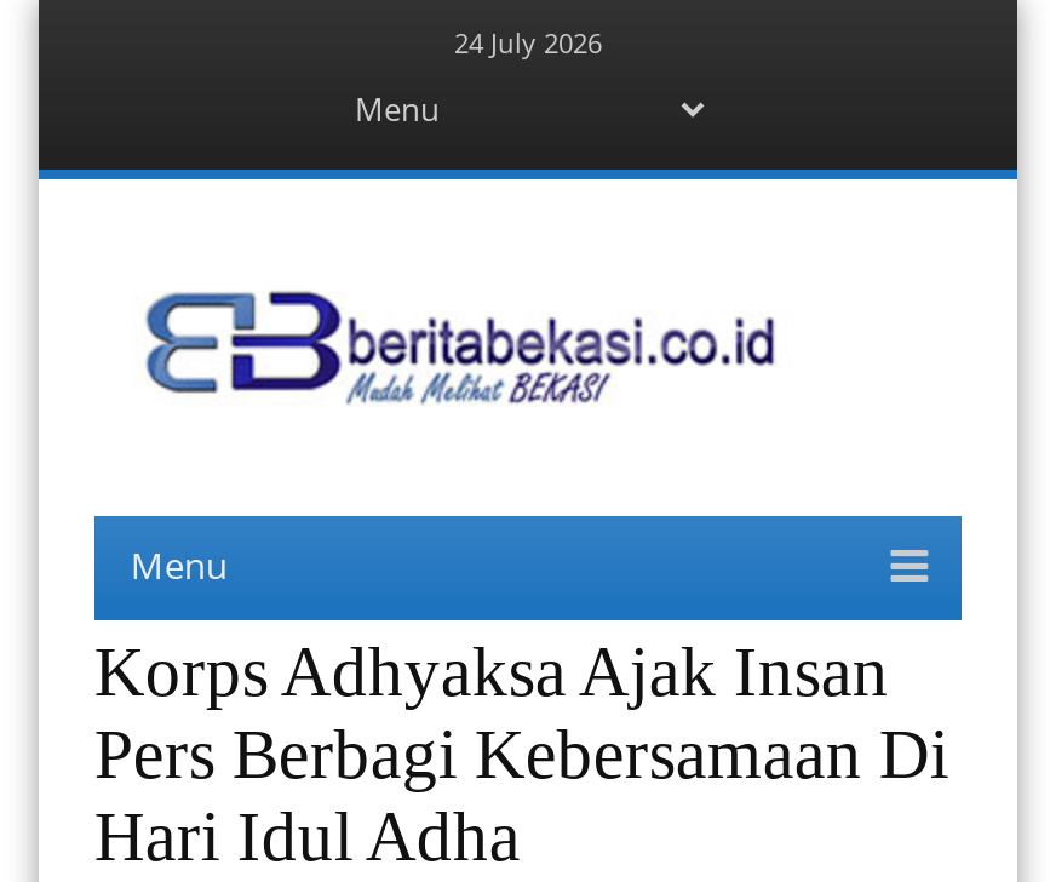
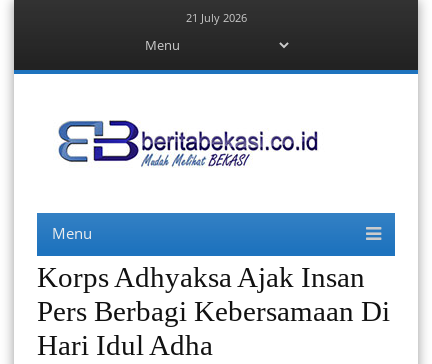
[454,25,602,61] 24 July 2026 -> [185,10,246,25] 21 July 2026

